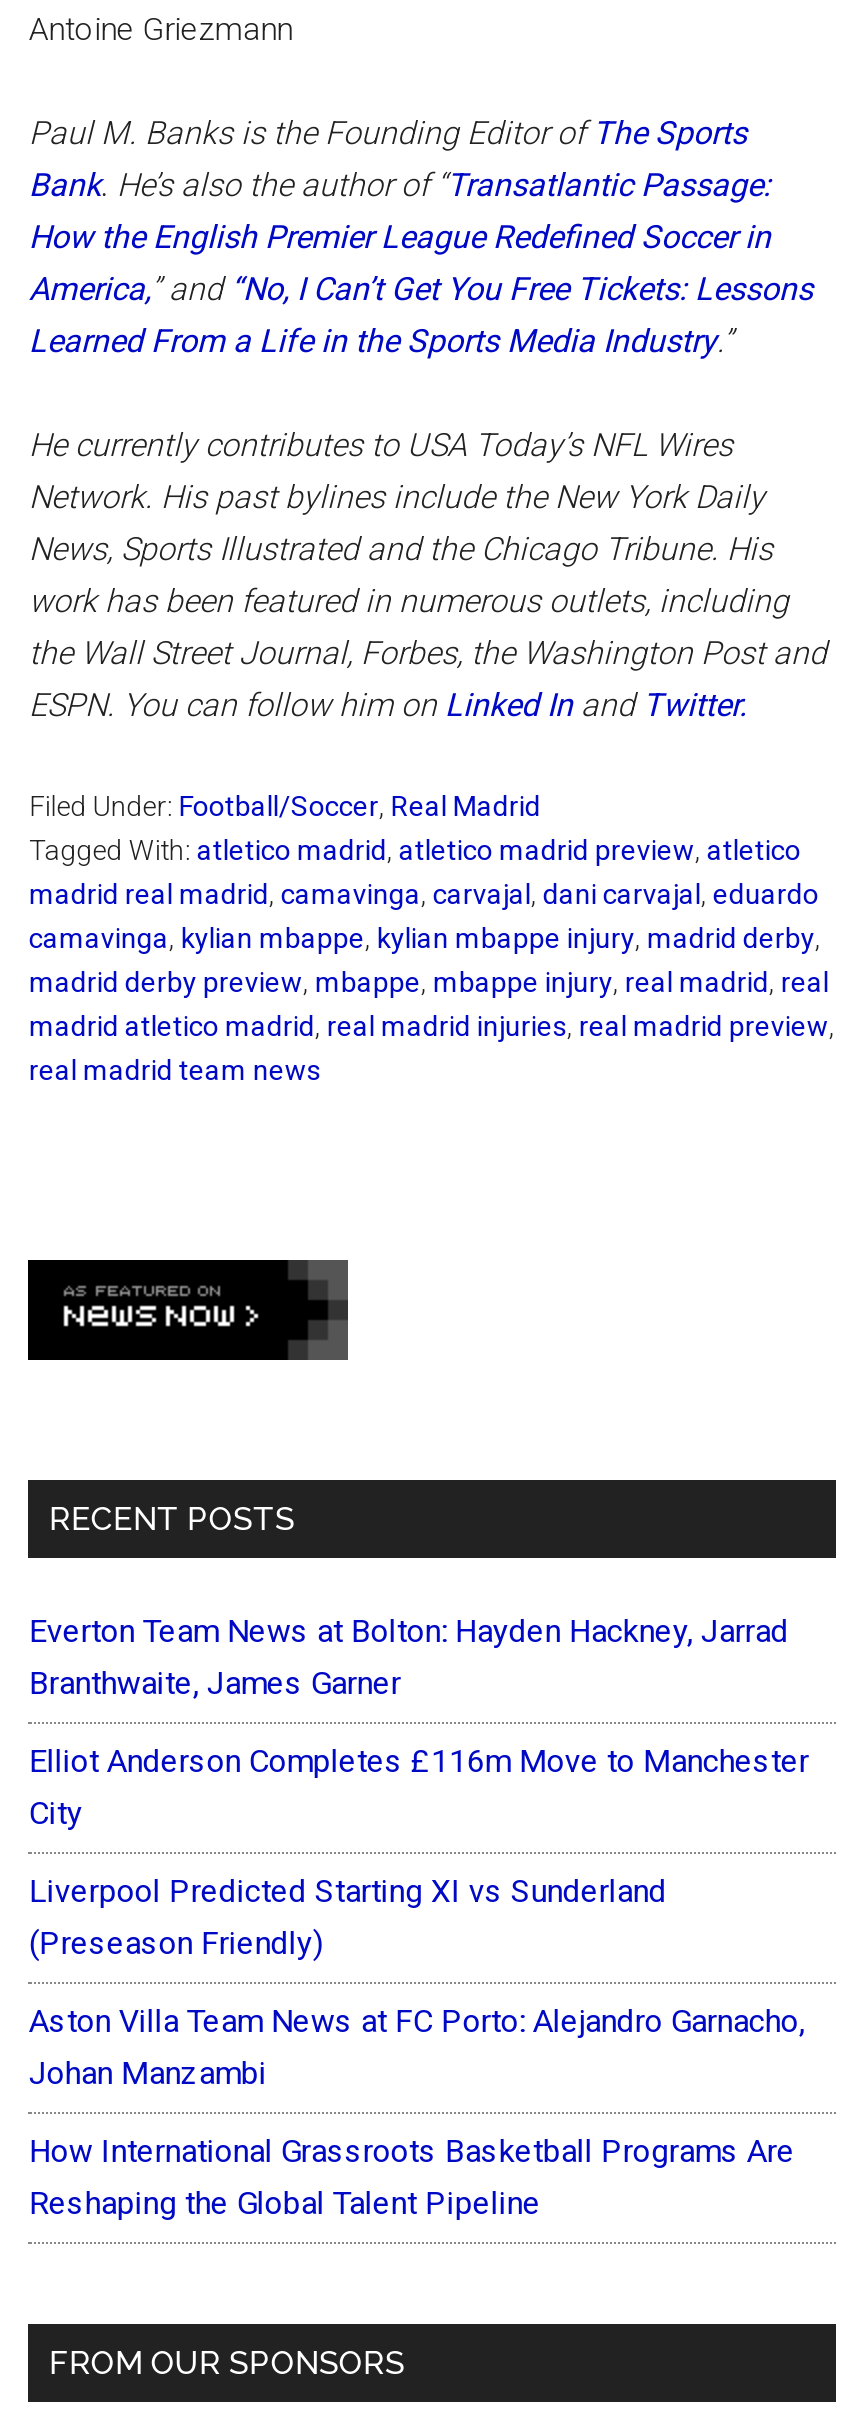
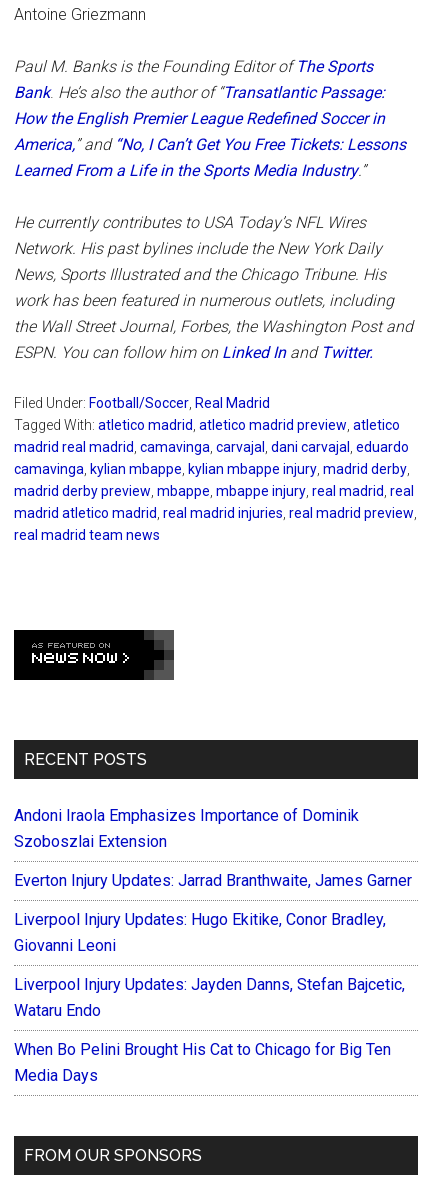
[29,1612,789,1702] Everton Team News at Bolton: Hayden Hackney, Jarrad | Branthwaite, James Garner -> [14,806,359,851] Andoni Iraola Emphasizes Importance of Dominik | Szoboszlai Extension
[29,1742,809,1832] Elliot Anderson Completes £116m Move to Manchester | City -> [14,871,412,890] Everton Injury Updates: Jarrad Branthwaite, James Garner
[29,1872,667,1962] Liverpool Predicted Starting XI vs Sunderland | (Preseason Friendly) -> [14,910,386,955] Liverpool Injury Updates: Hugo Ekitike, Conor Bradley, | Giovanni Leoni
[29,2002,805,2092] Aston Villa Team News at FC Porto: Alejandro Garnacho, | Johan Manzambi -> [14,975,405,1020] Liverpool Injury Updates: Jayden Danns, Stefan Bajcetic, | Wataru Endo
[29,2132,795,2222] How International Grassroots Basketball Programs Are | Reshaping the Global Talent Pipeline -> [14,1040,391,1085] When Bo Pelini Brought His Cat to Chicago for Big Ten | Media Days

